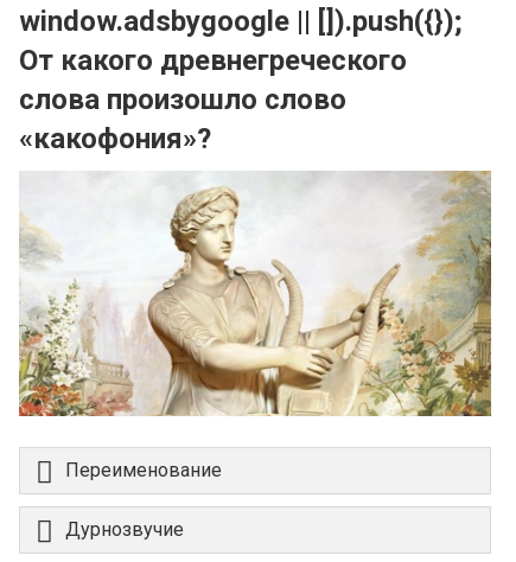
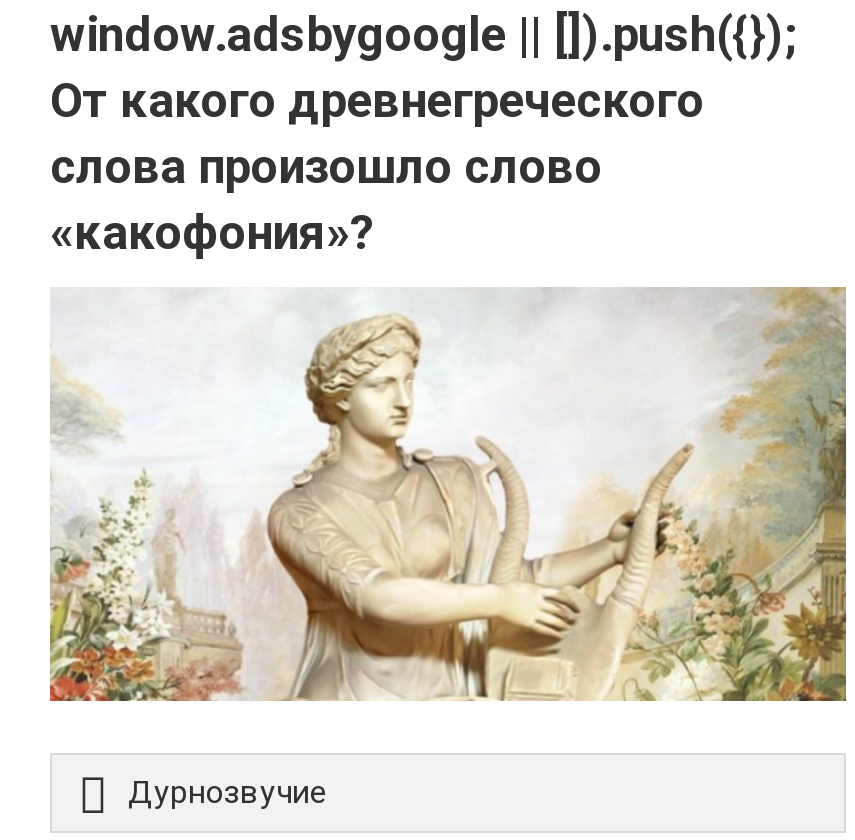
[65,459,222,481] Переименование -> none

